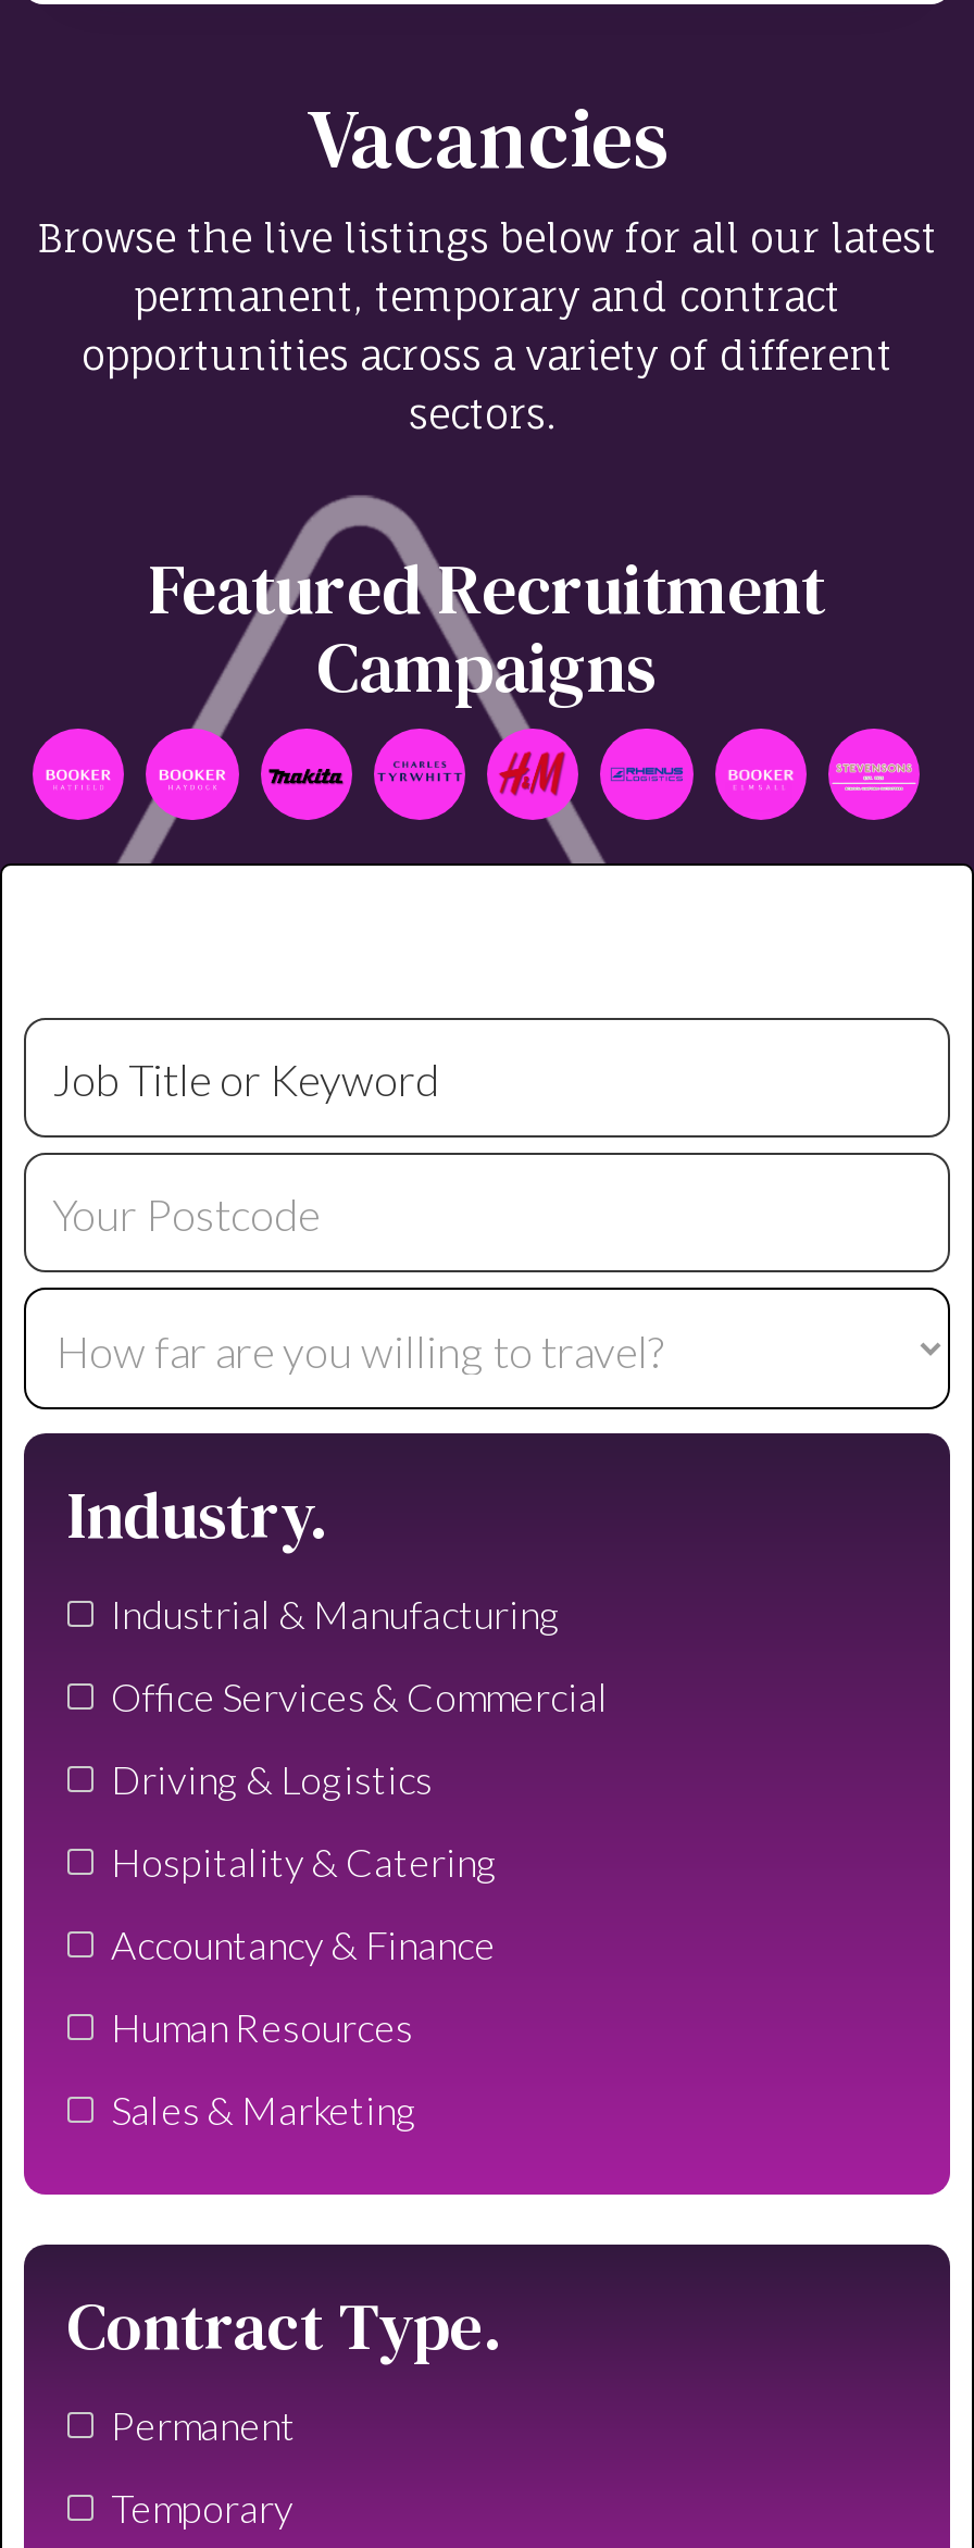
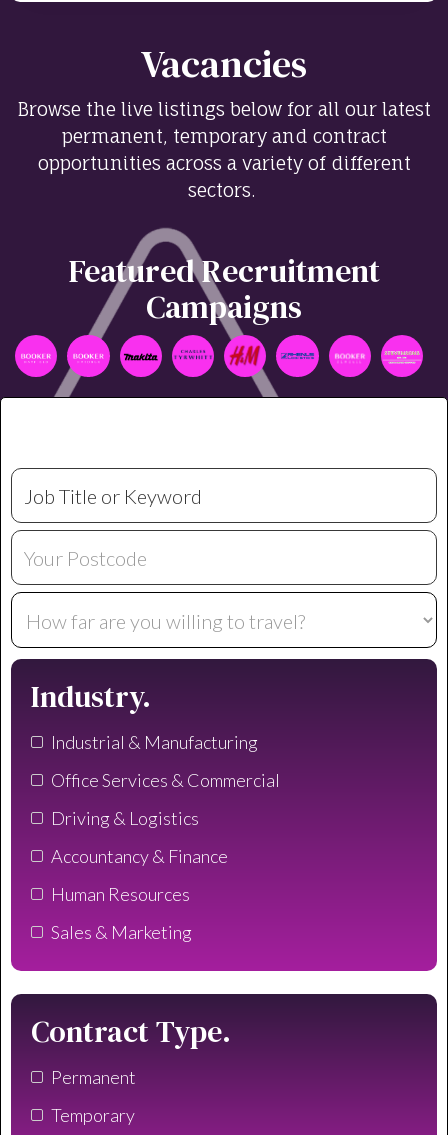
[111,1838,498,1886] Hospitality & Catering -> none

